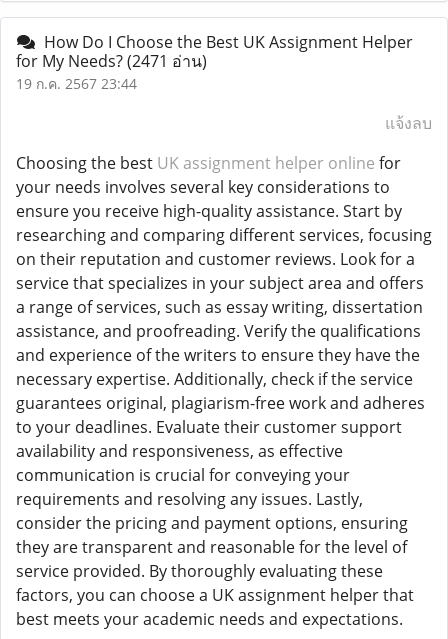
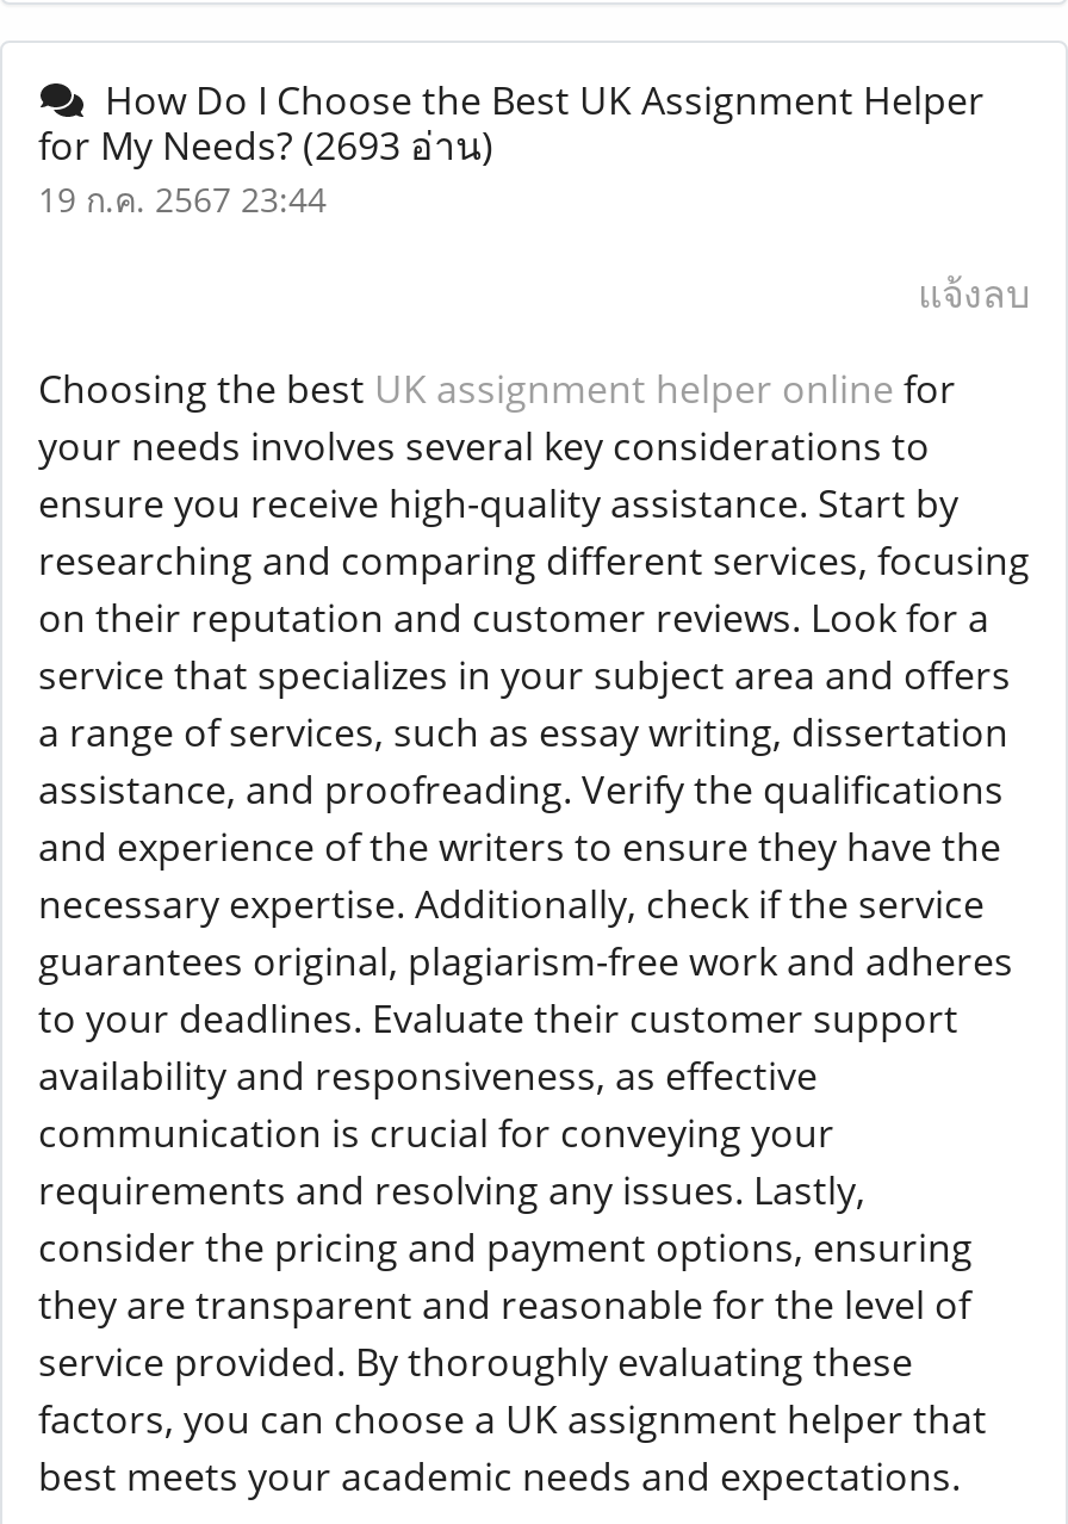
[16,50,207,72] for My Needs? (2471 อ่าน) -> [38,119,493,172] for My Needs? (2693 อ่าน)

